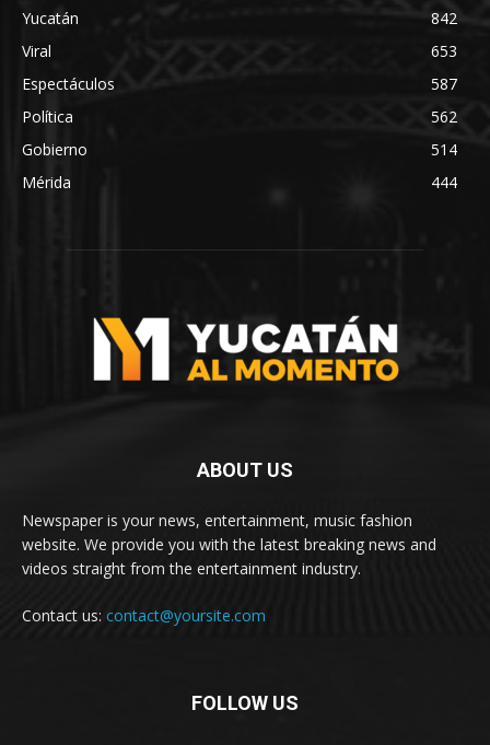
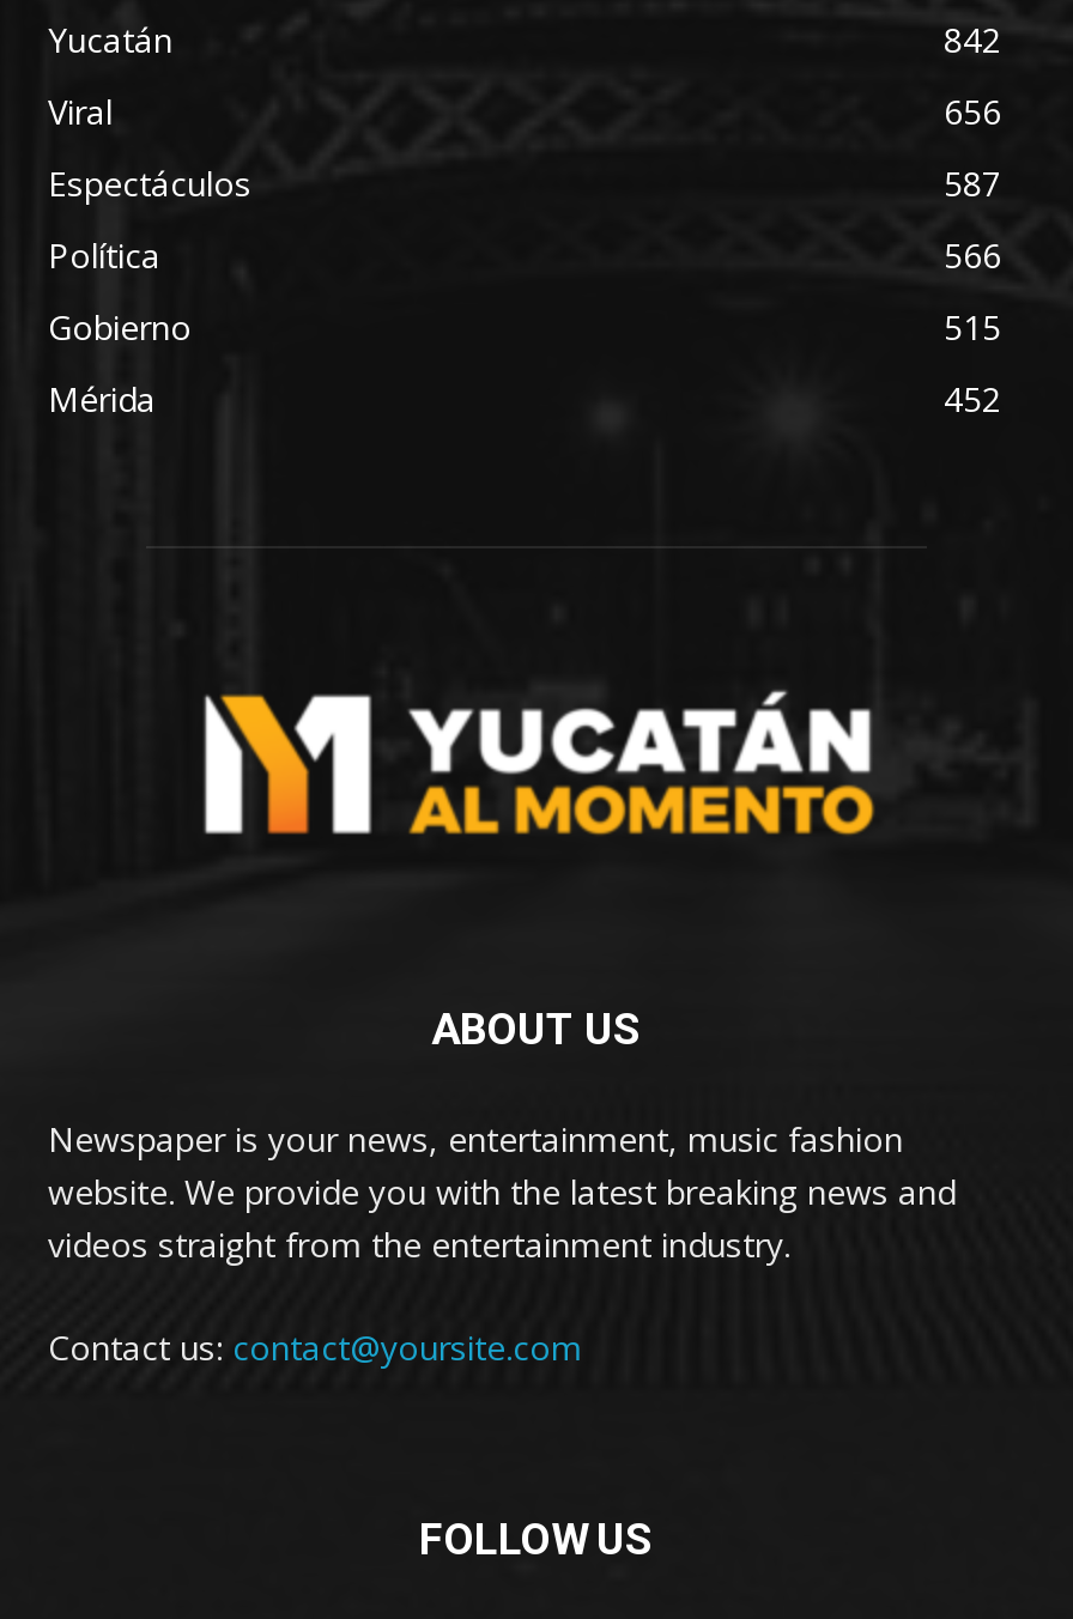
[431,40,457,61] 653 -> [944,88,1001,133] 656
[431,106,457,127] 562 -> [944,232,1001,277] 566
[431,139,457,159] 514 -> [944,303,1001,349] 515
[431,171,457,192] 444 -> [944,375,1001,421] 452

